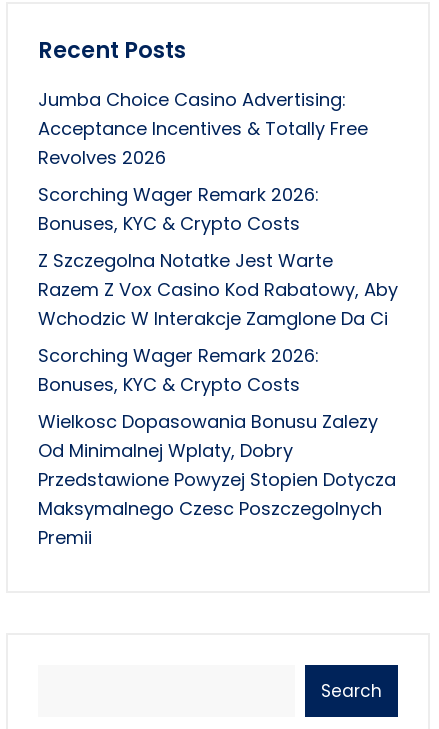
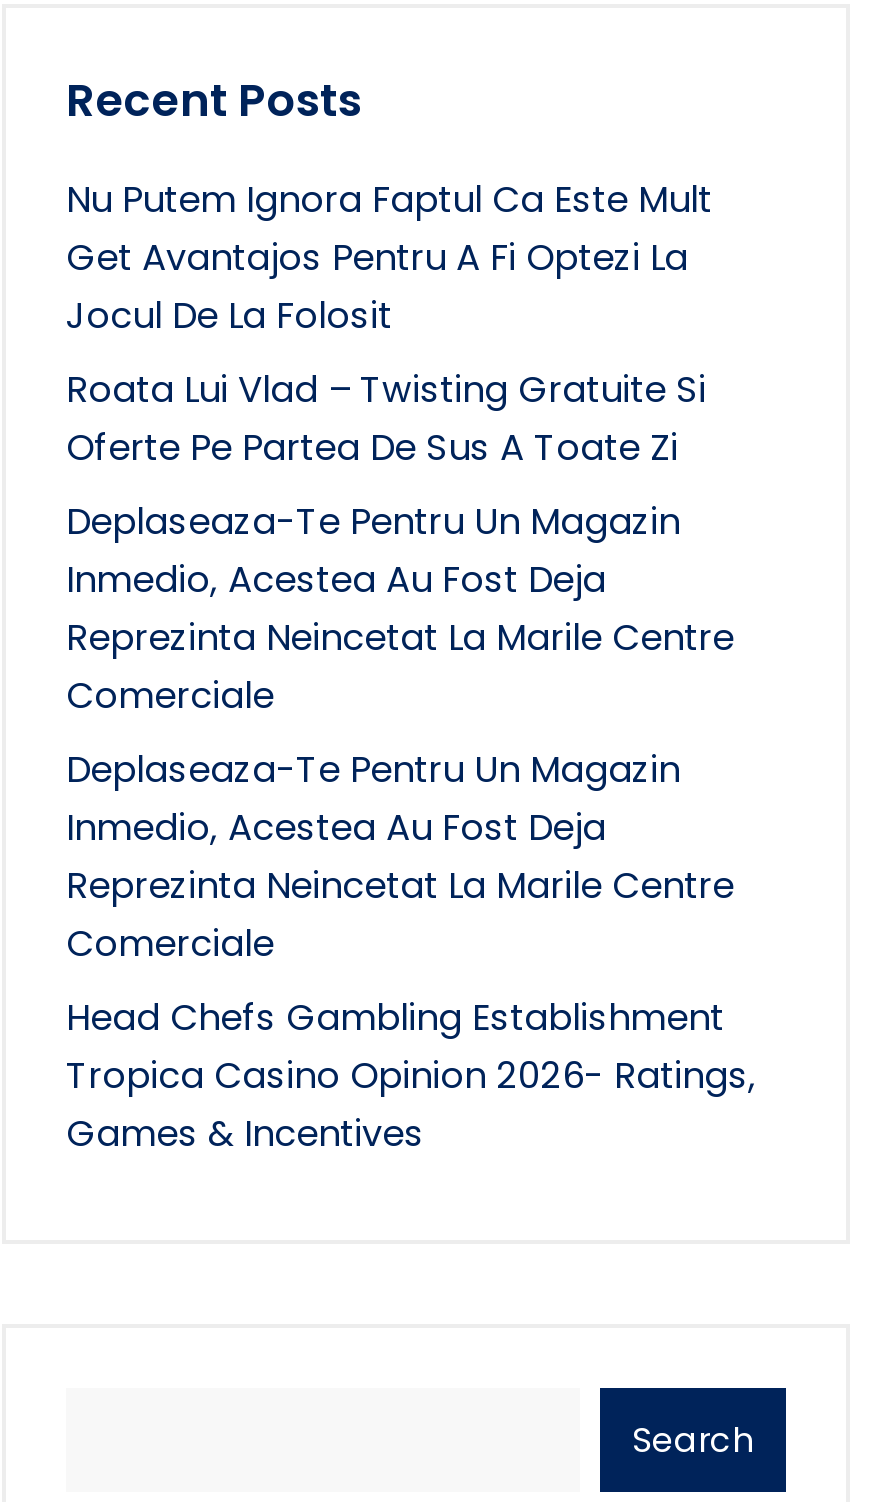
[38,87,368,170] Jumba Choice Casino Advertising: | Acceptance Incentives & Totally Free | Revolves 2026 -> [66,174,712,340] Nu Putem Ignora Faptul Ca Este Mult | Get Avantajos Pentru A Fi Optezi La | Jocul De La Folosit
[38,182,319,236] Scorching Wager Remark 2026: | Bonuses, KYC & Crypto Costs -> [66,364,706,472] Roata Lui Vlad – Twisting Gratuite Si | Oferte Pe Partea De Sus A Toate Zi
[38,248,398,331] Z Szczegolna Notatke Jest Warte | Razem Z Vox Casino Kod Rabatowy, Aby | Wchodzic W Interakcje Zamglone Da Ci -> [66,496,734,720] Deplaseaza-Te Pentru Un Magazin | Inmedio, Acestea Au Fost Deja | Reprezinta Neincetat La Marile Centre | Comerciale
[38,343,319,397] Scorching Wager Remark 2026: | Bonuses, KYC & Crypto Costs -> [66,744,734,968] Deplaseaza-Te Pentru Un Magazin | Inmedio, Acestea Au Fost Deja | Reprezinta Neincetat La Marile Centre | Comerciale
[38,409,396,550] Wielkosc Dopasowania Bonusu Zalezy | Od Minimalnej Wplaty, Dobry | Przedstawione Powyzej Stopien Dotycza | Maksymalnego Czesc Poszczegolnych | Premii -> [66,992,756,1158] Head Chefs Gambling Establishment | Tropica Casino Opinion 2026- Ratings, | Games & Incentives

